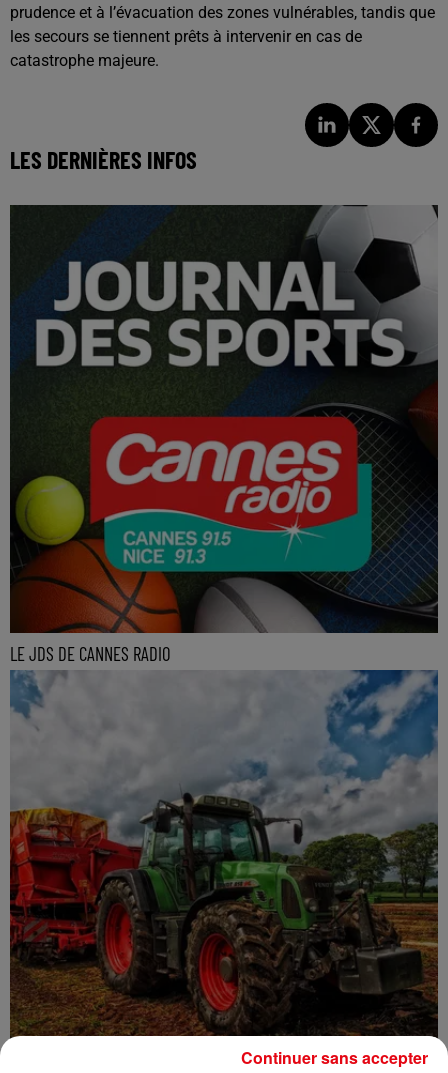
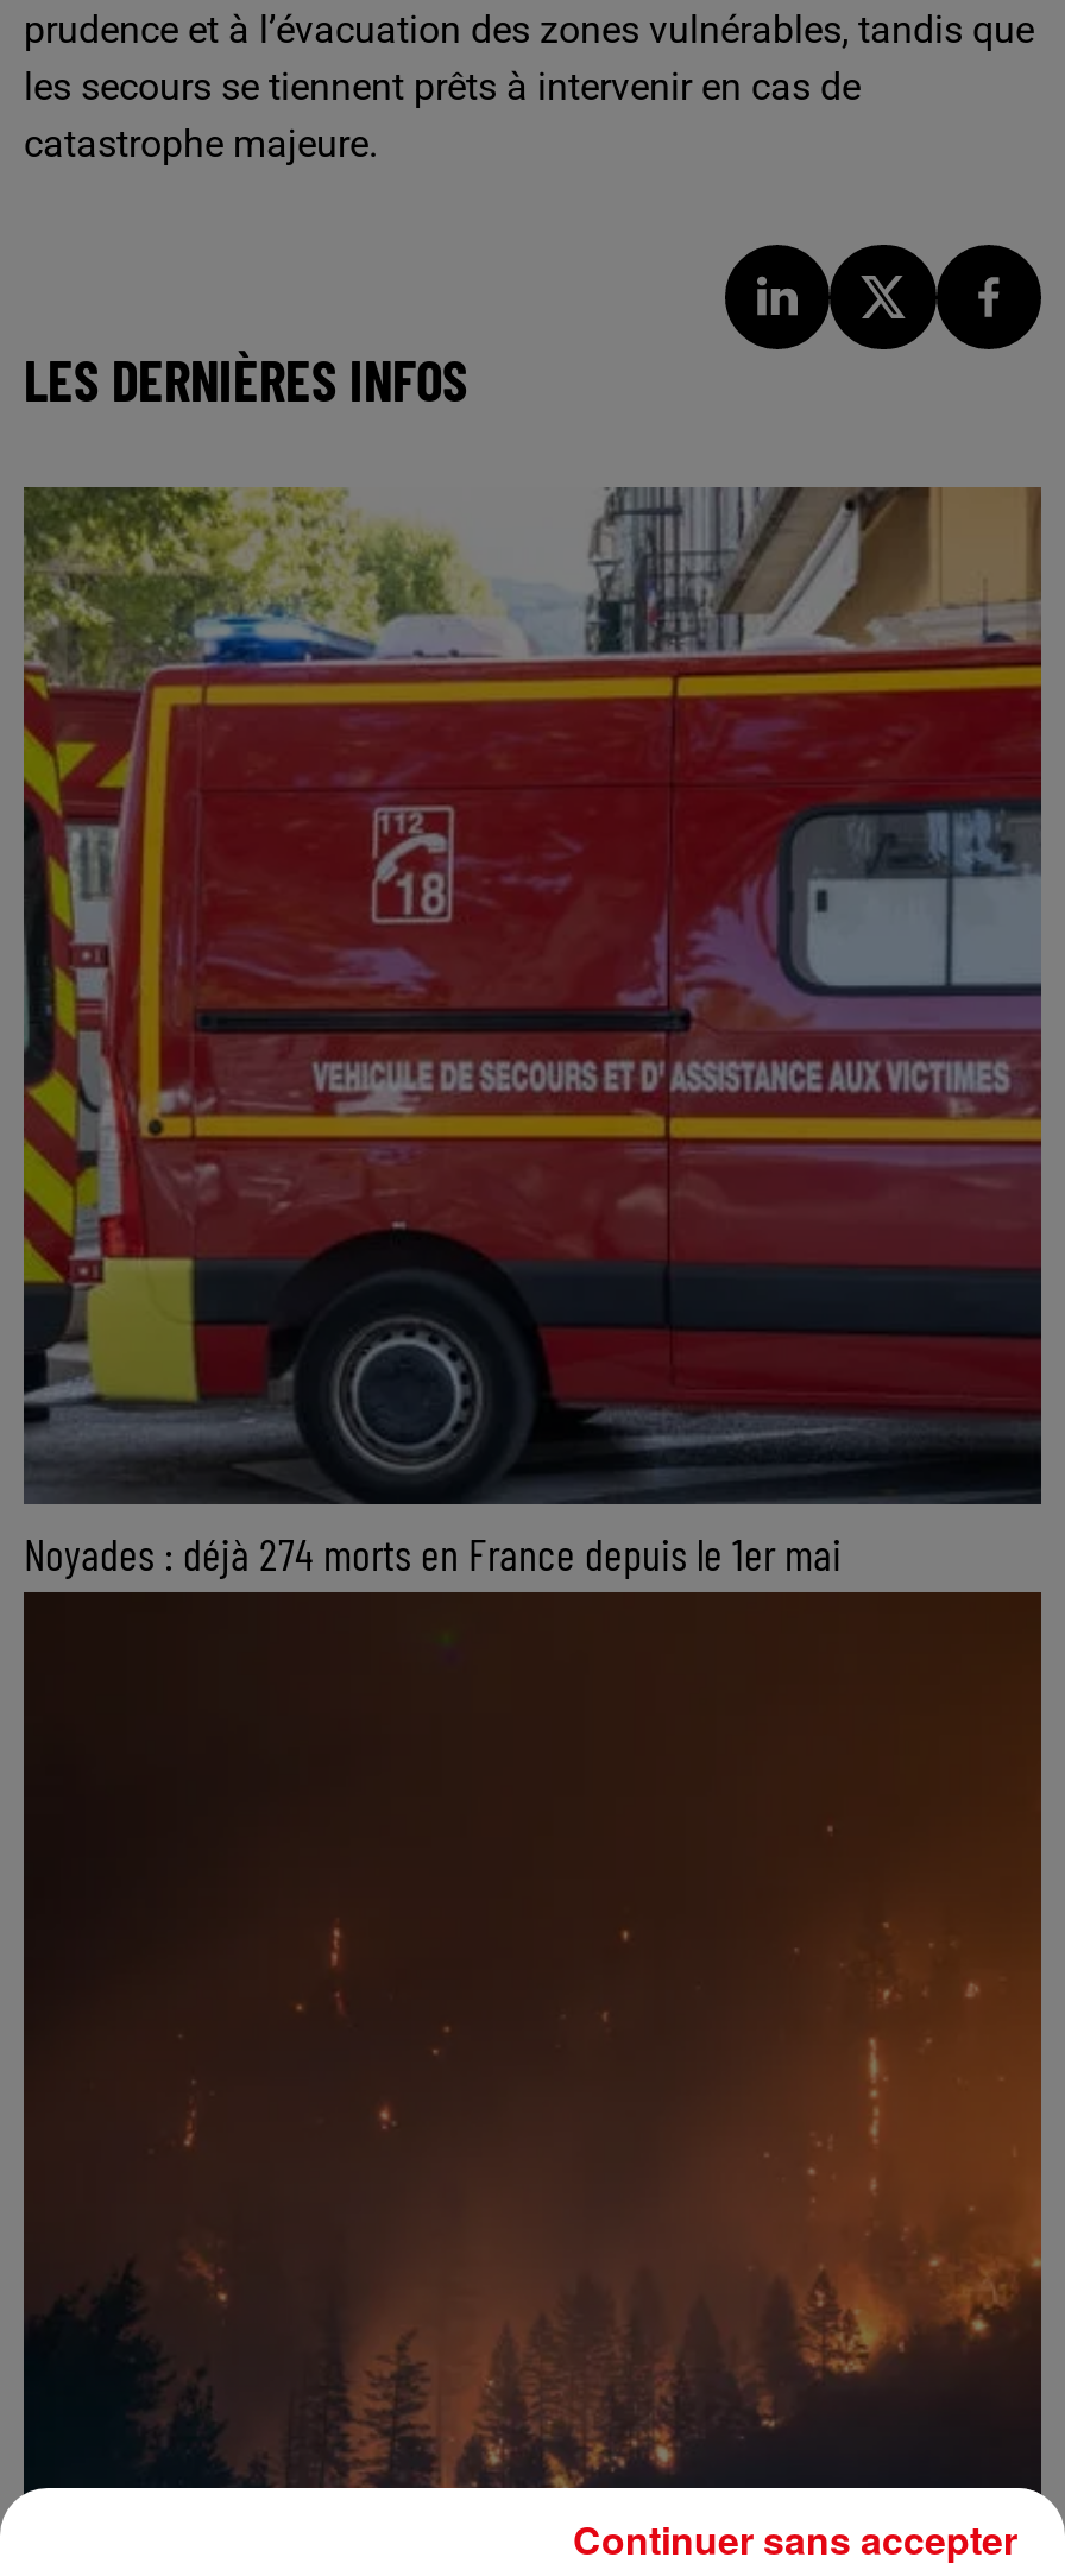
[10,204,439,665] [image] | LE JDS DE CANNES RADIO -> [24,487,1041,1581] [image] | Noyades : déjà 274 morts en France depuis le 1er mai
[10,670,438,1036] [image] -> [24,1592,1041,2488] [image]

